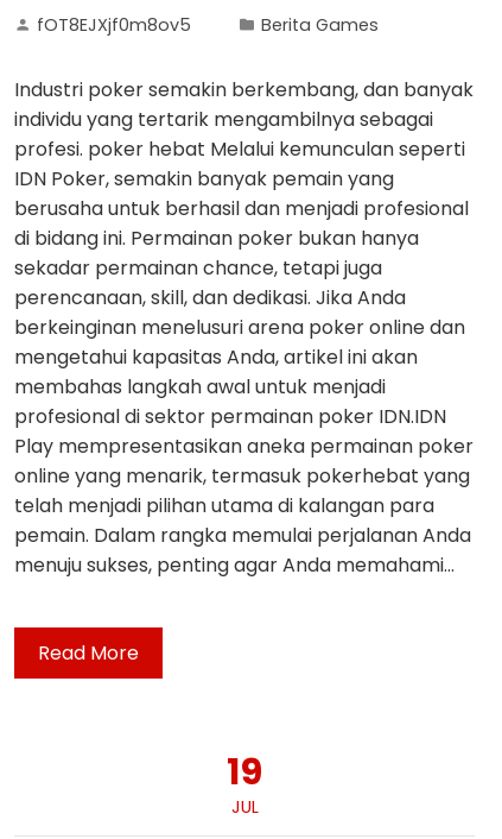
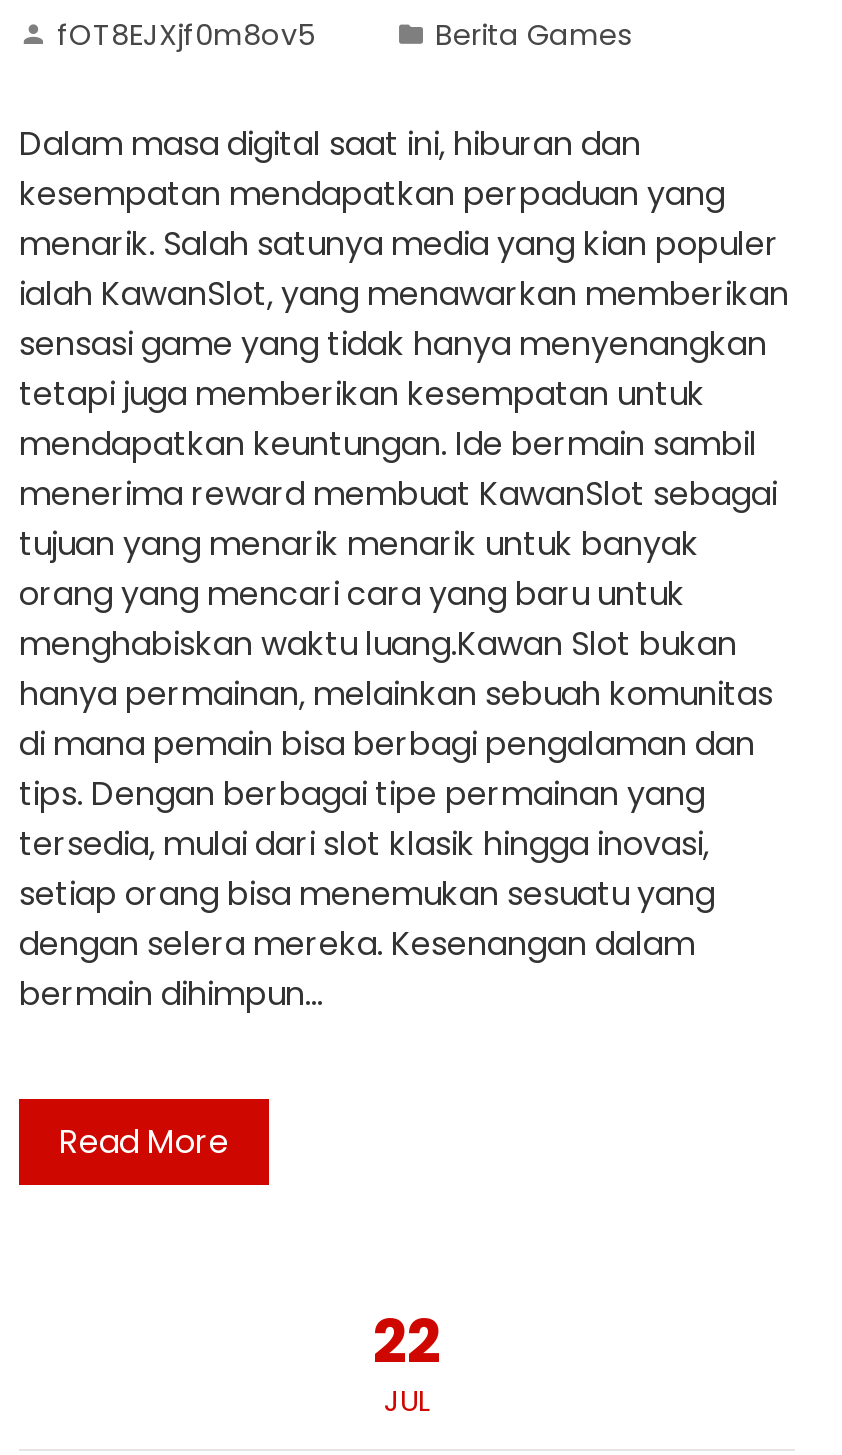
[14,76,474,579] Industri poker semakin berkembang, dan banyak | individu yang tertarik mengambilnya sebagai | profesi. poker hebat Melalui kemunculan seperti | IDN Poker, semakin banyak pemain yang | berusaha untuk berhasil dan menjadi profesional | di bidang ini. Permainan poker bukan hanya | sekadar permainan chance, tetapi juga | perencanaan, skill, dan dedikasi. Jika Anda | berkeinginan menelusuri arena poker online dan | mengetahui kapasitas Anda, artikel ini akan | membahas langkah awal untuk menjadi | profesional di sektor permainan poker IDN.IDN | Play mempresentasikan aneka permainan poker | online yang menarik, termasuk pokerhebat yang | telah menjadi pilihan utama di kalangan para | pemain. Dalam rangka memulai perjalanan Anda | menuju sukses, penting agar Anda memahami… -> [19,121,789,1017] Dalam masa digital saat ini, hiburan dan | kesempatan mendapatkan perpaduan yang | menarik. Salah satunya media yang kian populer | ialah KawanSlot, yang menawarkan memberikan | sensasi game yang tidak hanya menyenangkan | tetapi juga memberikan kesempatan untuk | mendapatkan keuntungan. Ide bermain sambil | menerima reward membuat KawanSlot sebagai | tujuan yang menarik menarik untuk banyak | orang yang mencari cara yang baru untuk | menghabiskan waktu luang.Kawan Slot bukan | hanya permainan, melainkan sebuah komunitas | di mana pemain bisa berbagi pengalaman dan | tips. Dengan berbagai tipe permainan yang | tersedia, mulai dari slot klasik hingga inovasi, | setiap orang bisa menemukan sesuatu yang | dengan selera mereka. Kesenangan dalam | bermain dihimpun…
[227,747,262,797] 19 -> [373,1301,441,1385] 22

